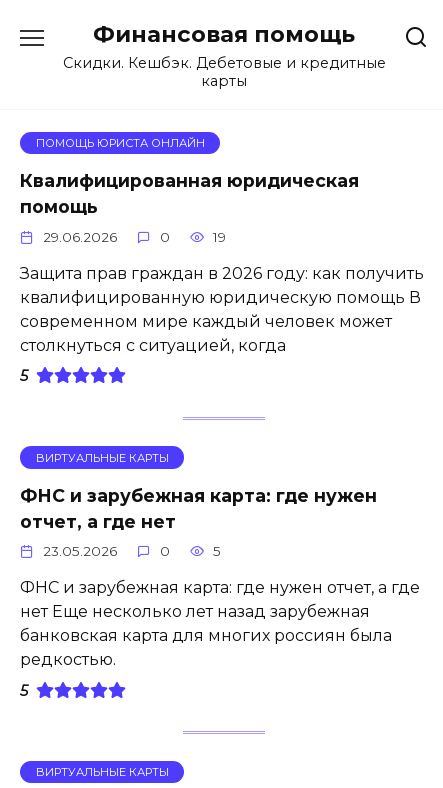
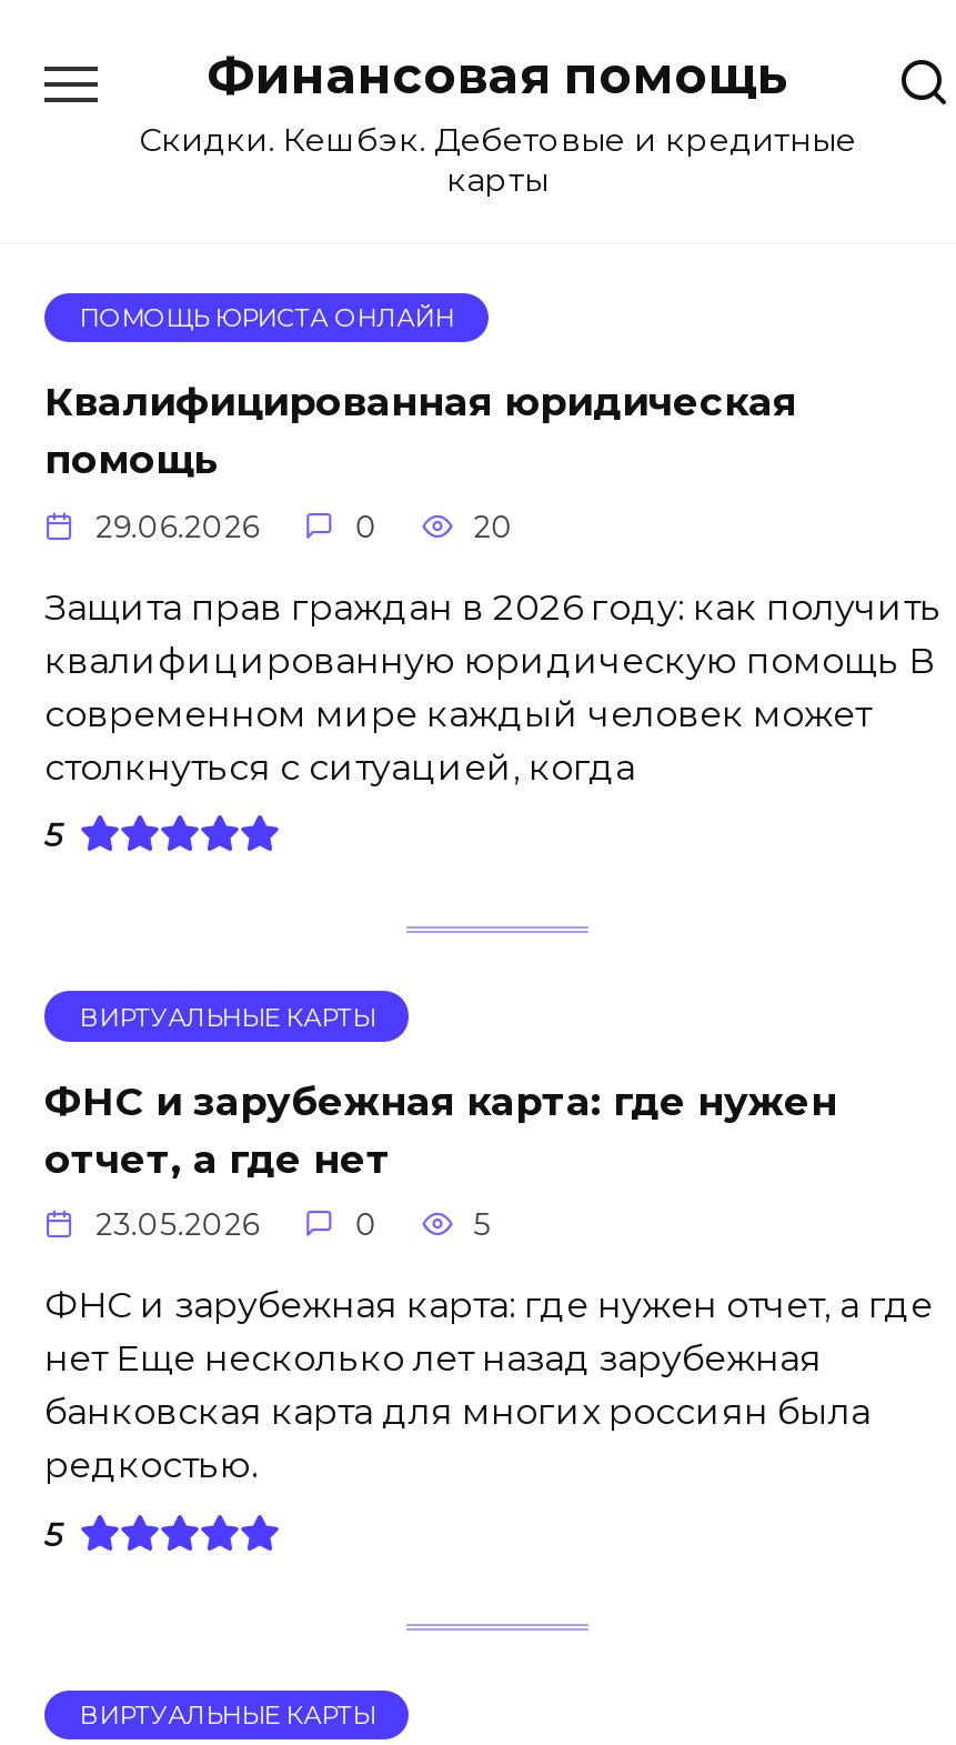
[213,229,226,245] 19 -> [474,508,514,544] 20

